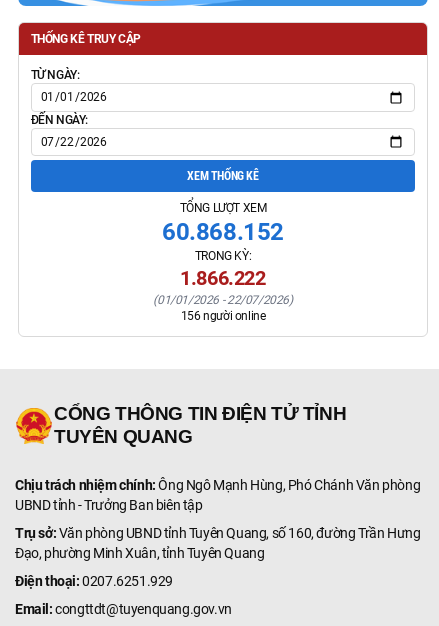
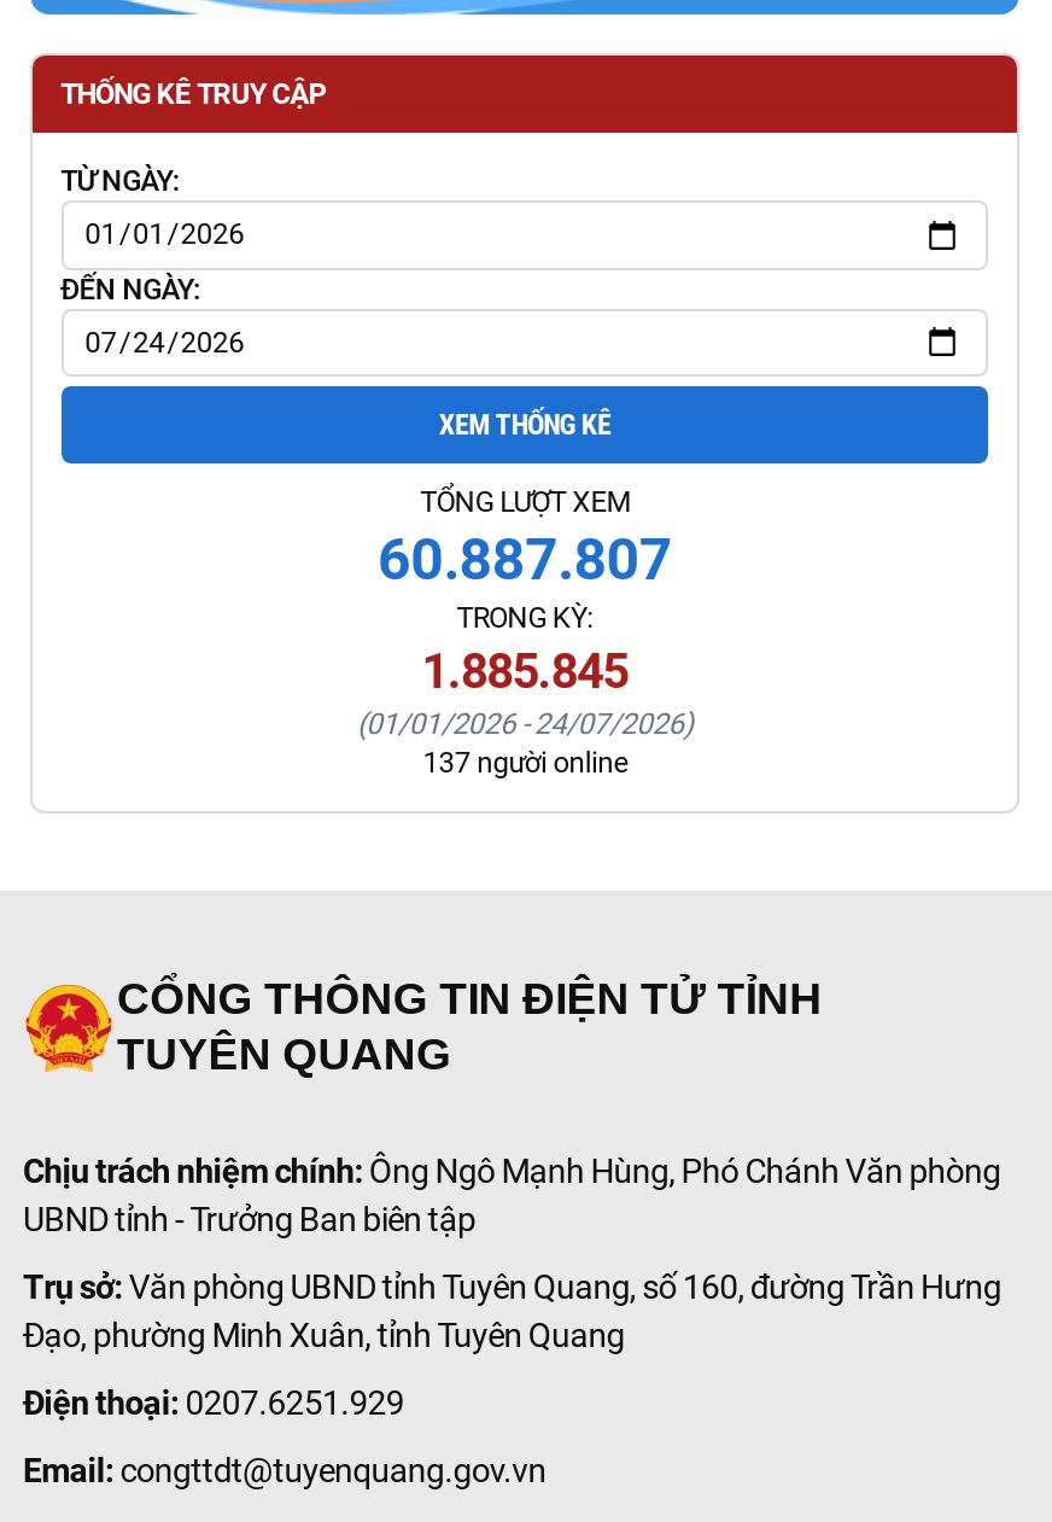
[162,218,284,246] 60.868.152 -> [378,526,672,594] 60.887.807
[180,266,266,290] 1.866.222 -> [422,642,628,700] 1.885.845
[153,293,292,307] (01/01/2026 -22/07/2026) -> [357,707,692,741] (01/01/2026 -24/07/2026)
[181,309,265,323] 156 người online -> [423,746,627,779] 137 người online

